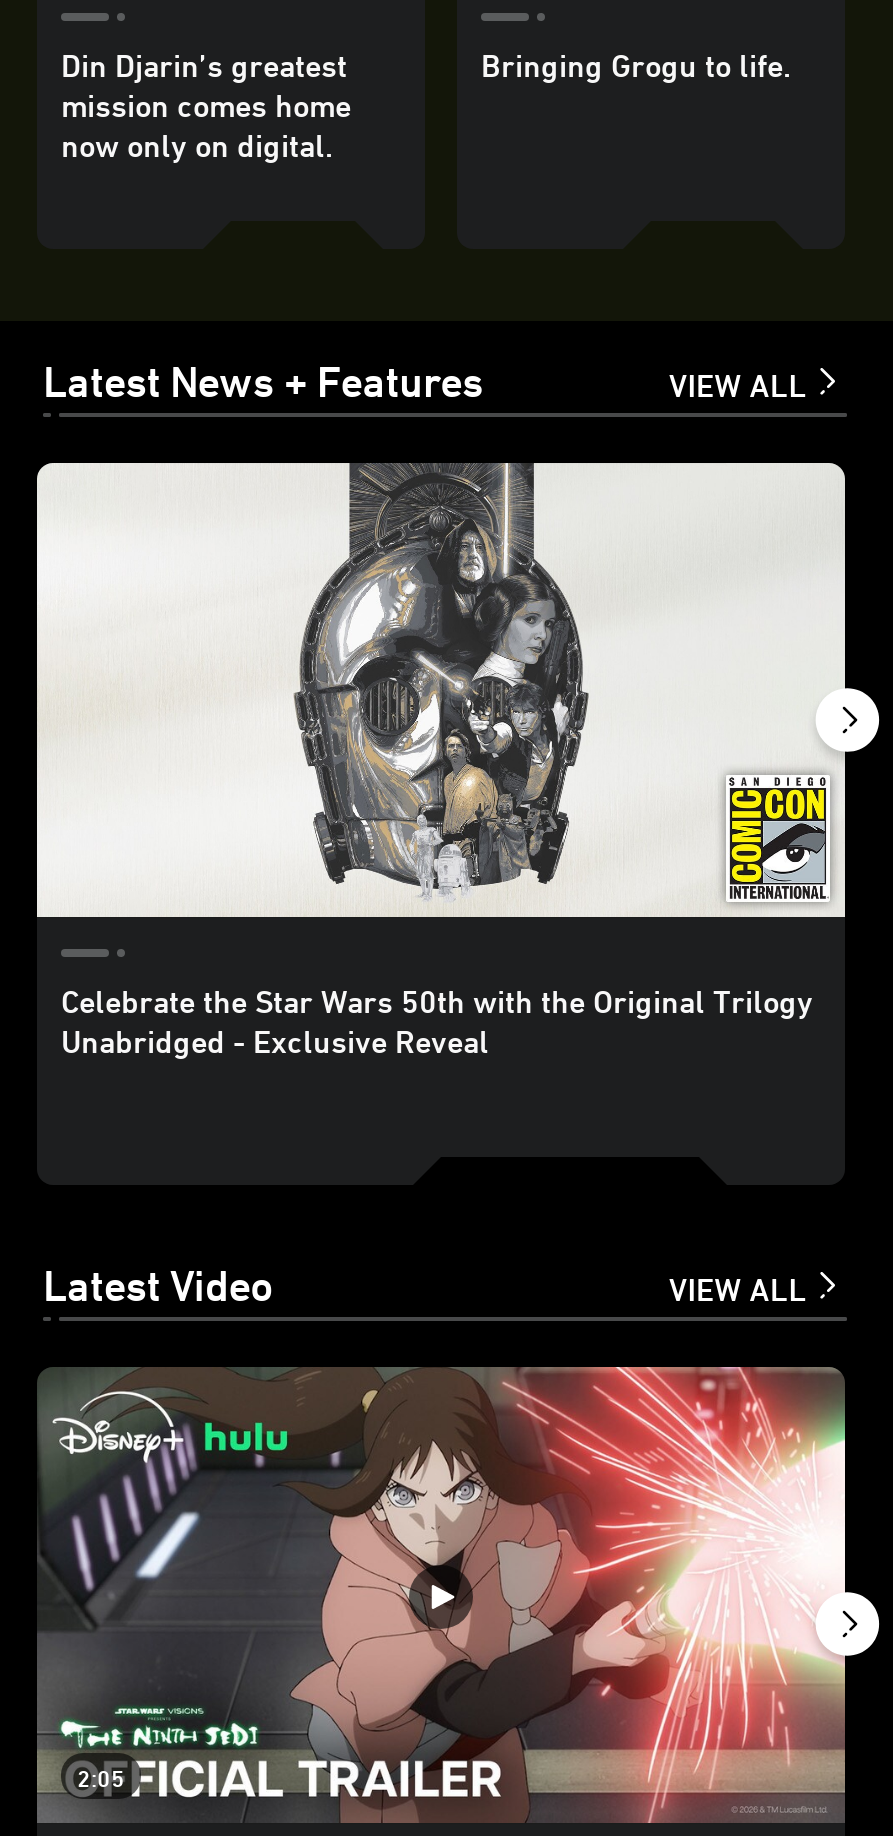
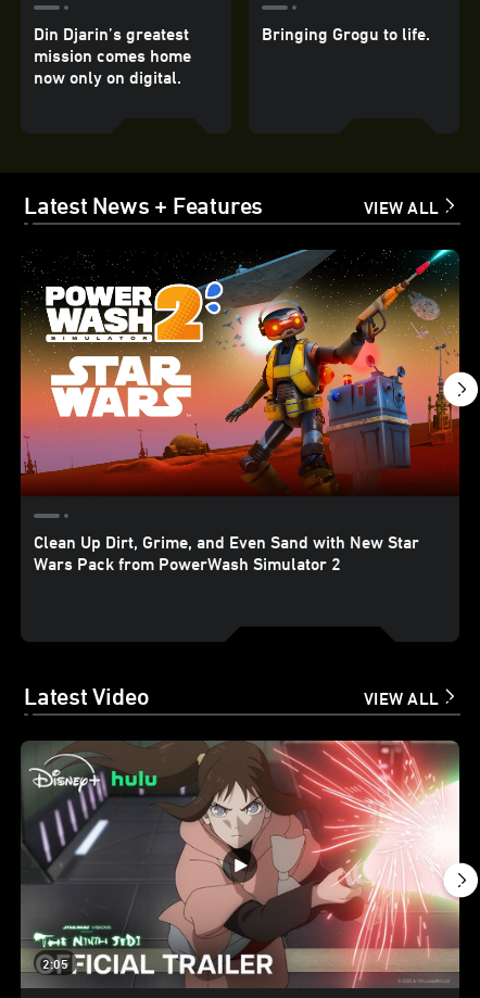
[35,461,847,1060] [image] | Celebrate the Star Wars 50th with the Original Trilogy | Unabridged - Exclusive Reveal -> [20,249,460,574] [image] | Clean Up Dirt, Grime, and Even Sand with New Star | Wars Pack from PowerWash Simulator 2

